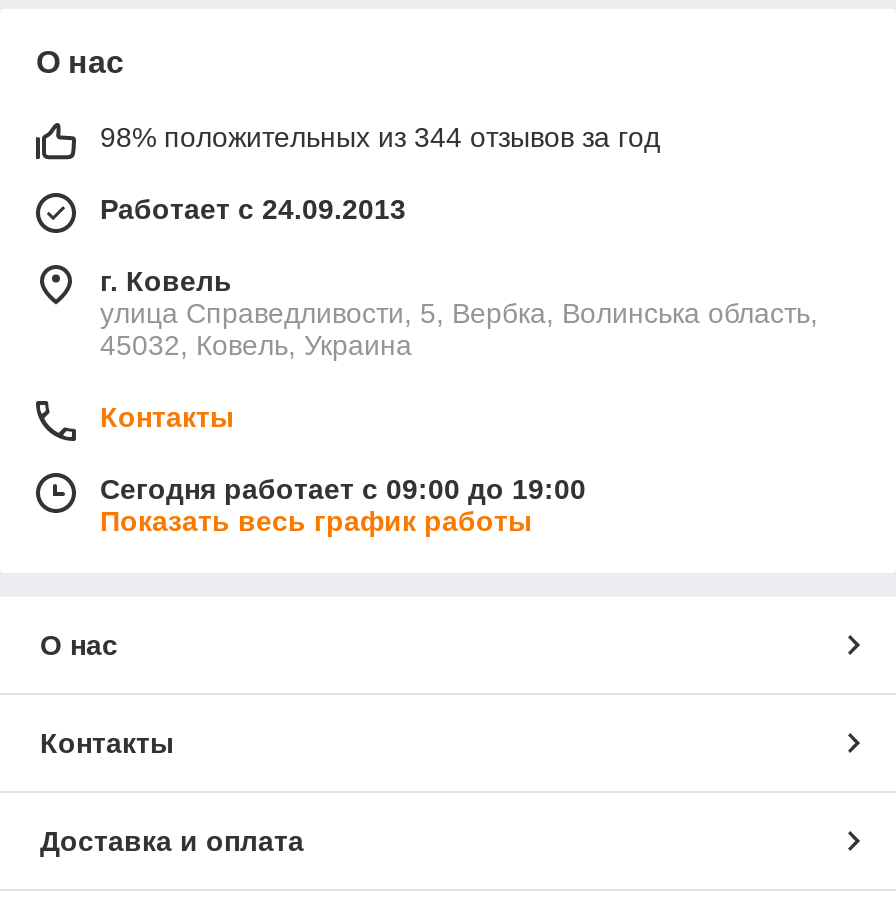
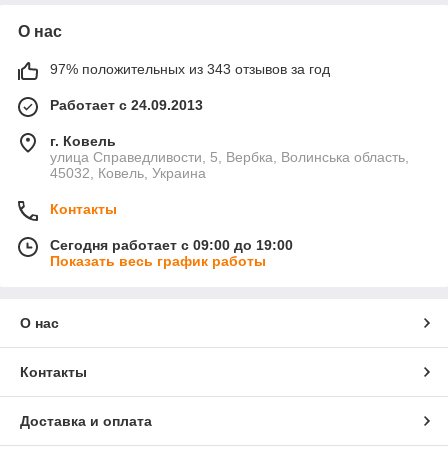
[100,121,660,153] 98% положительных из 344 отзывов за год -> [50,61,330,77] 97% положительных из 343 отзывов за год

